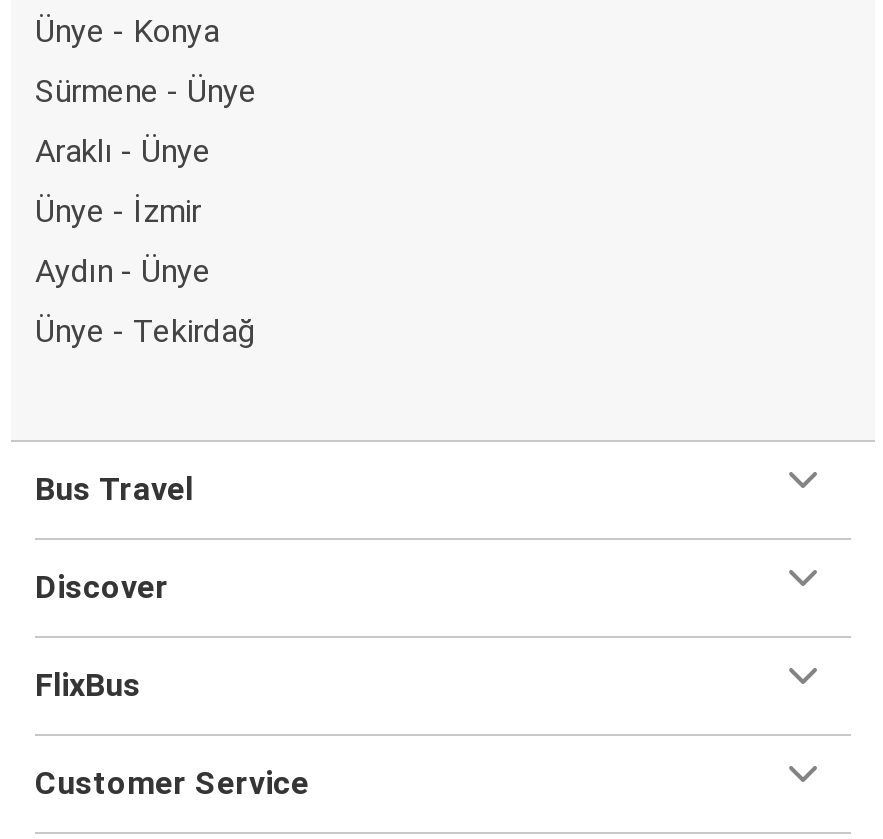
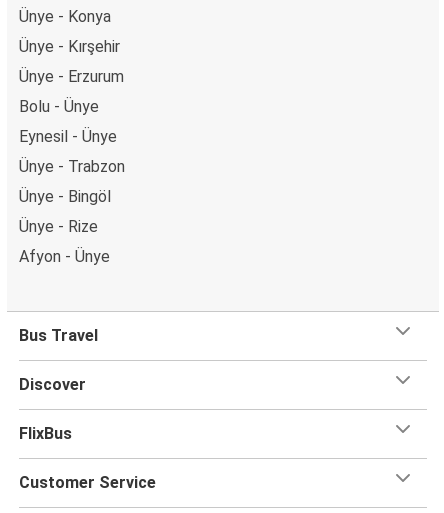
[35,71,257,349] Sürmene - Ünye | Araklı - Ünye | Ünye - İzmir | Aydın - Ünye | Ünye - Tekirdağ -> [19,36,125,265] Ünye - Kırşehir | Ünye - Erzurum | Bolu - Ünye | Eynesil - Ünye | Ünye - Trabzon | Ünye - Bingöl | Ünye - Rize | Afyon - Ünye

